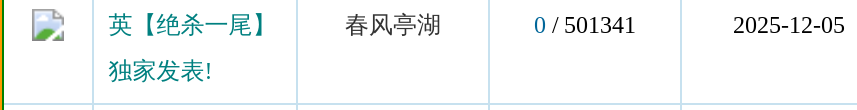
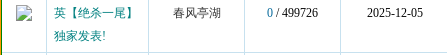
[534,11,636,39] 0 / 501341 -> [267,6,318,20] 0 / 499726

